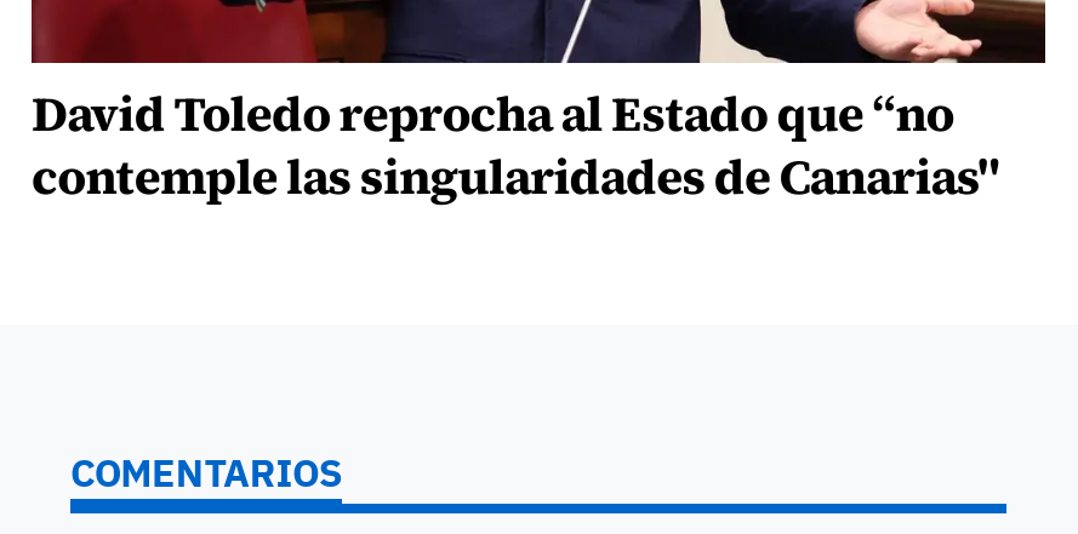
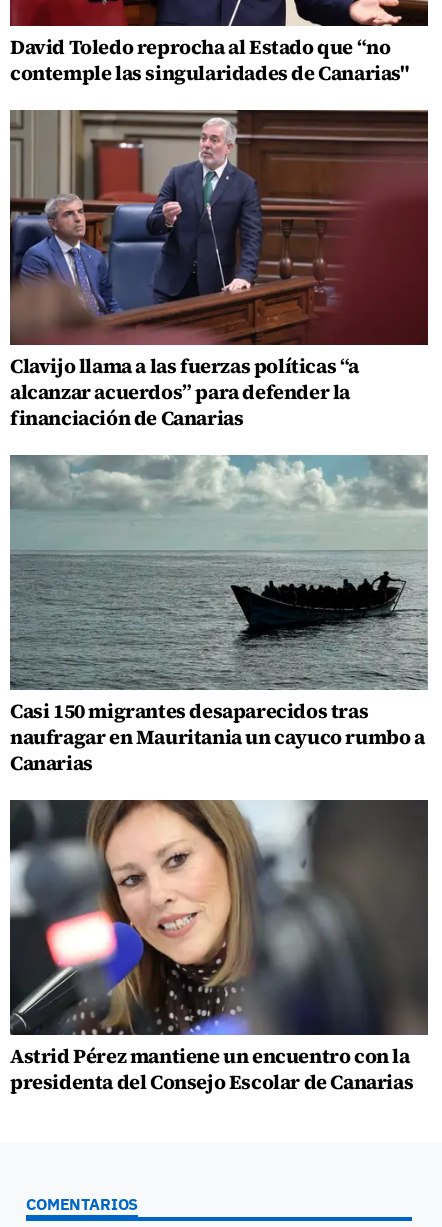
none -> [9,454,428,777] [image] | Casi 150 migrantes desaparecidos tras | naufragar en Mauritania un cayuco rumbo a | Canarias
none -> [9,799,428,1096] [image] | Astrid Pérez mantiene un encuentro con la | presidenta del Consejo Escolar de Canarias
none -> [10,109,429,432] [image] | Clavijo llama a las fuerzas políticas “a | alcanzar acuerdos” para defender la | financiación de Canarias

